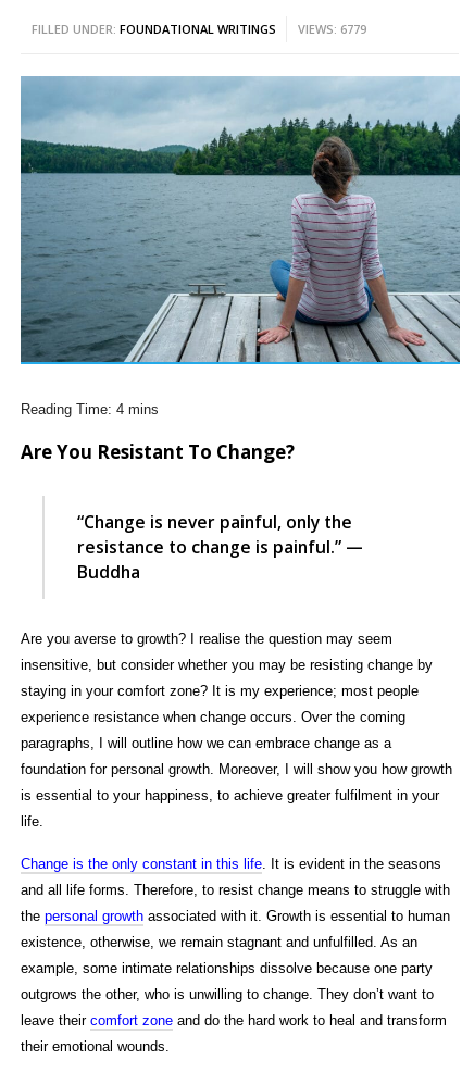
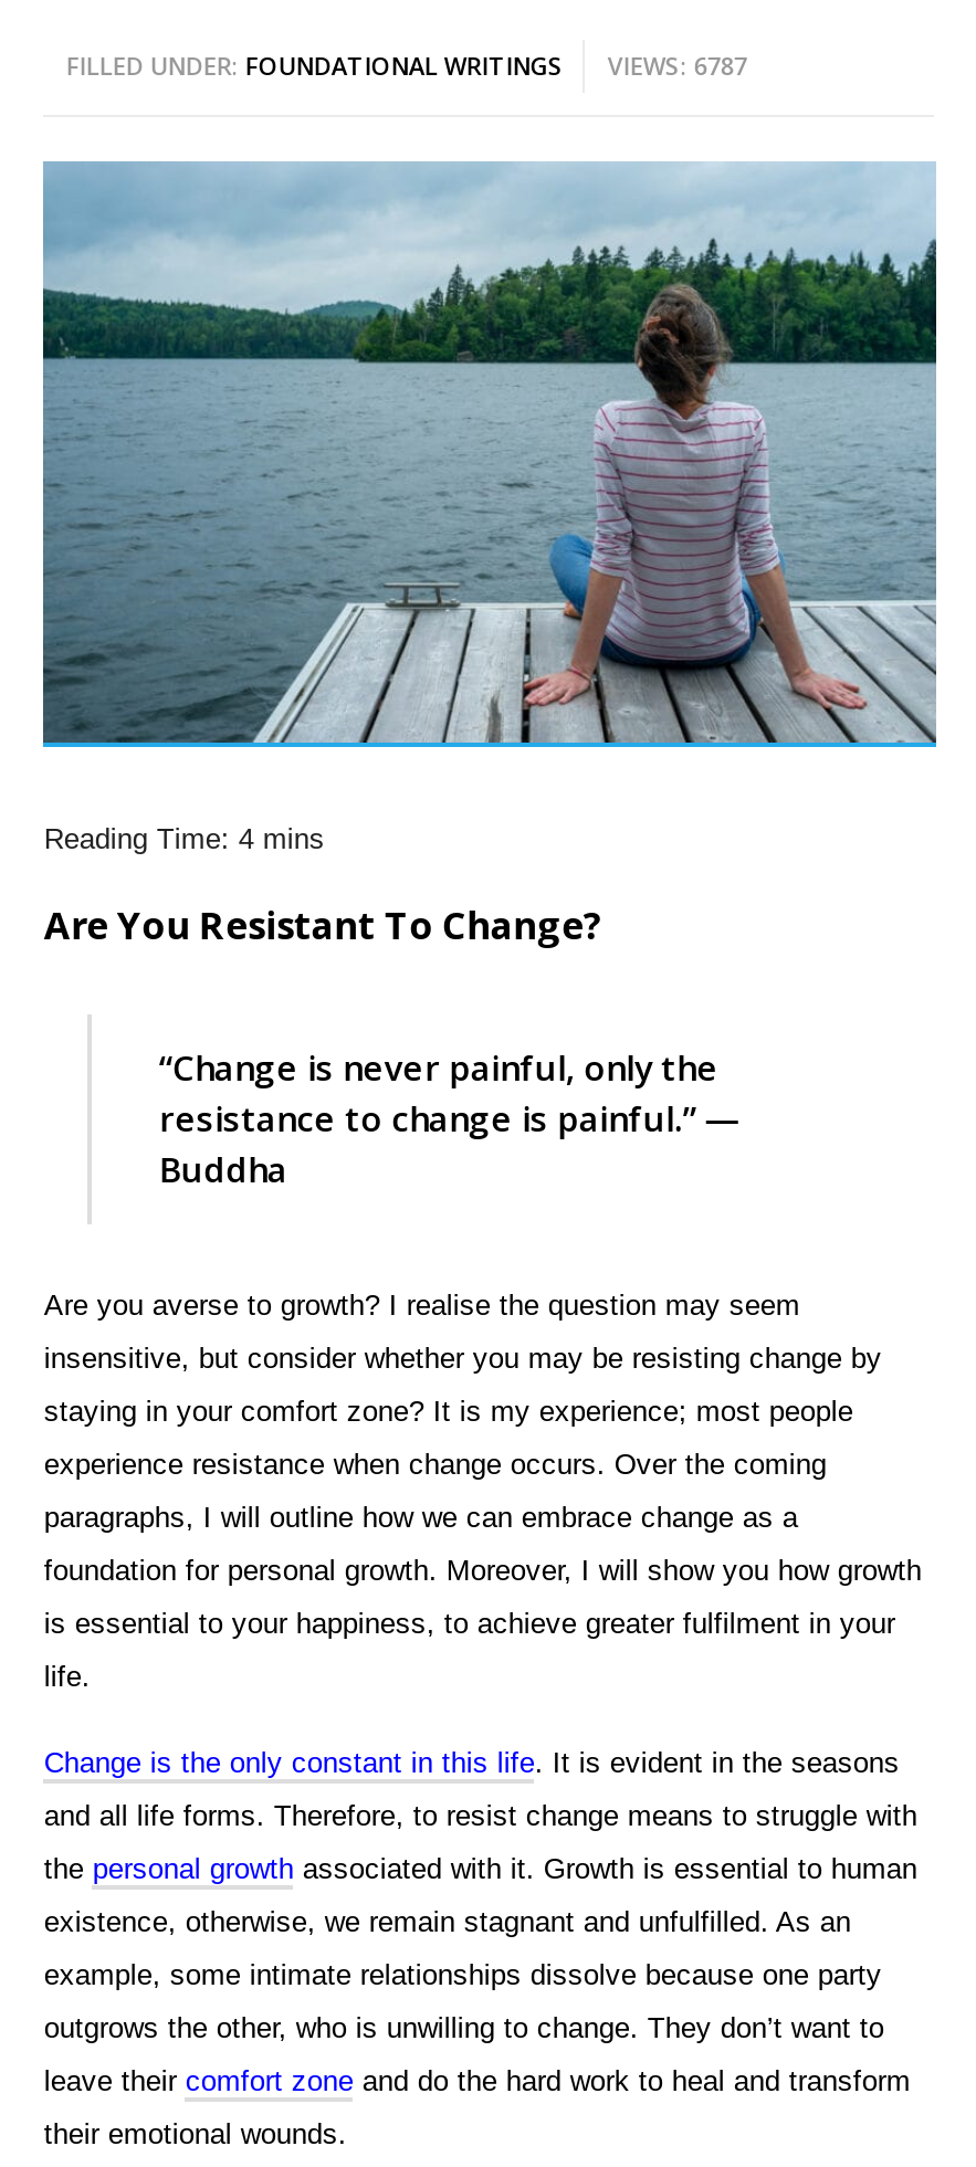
[32,21,367,37] FILLED UNDER: FOUNDATIONAL WRITINGS VIEWS: 6779 -> [66,49,747,82] FILLED UNDER: FOUNDATIONAL WRITINGS VIEWS: 6787

